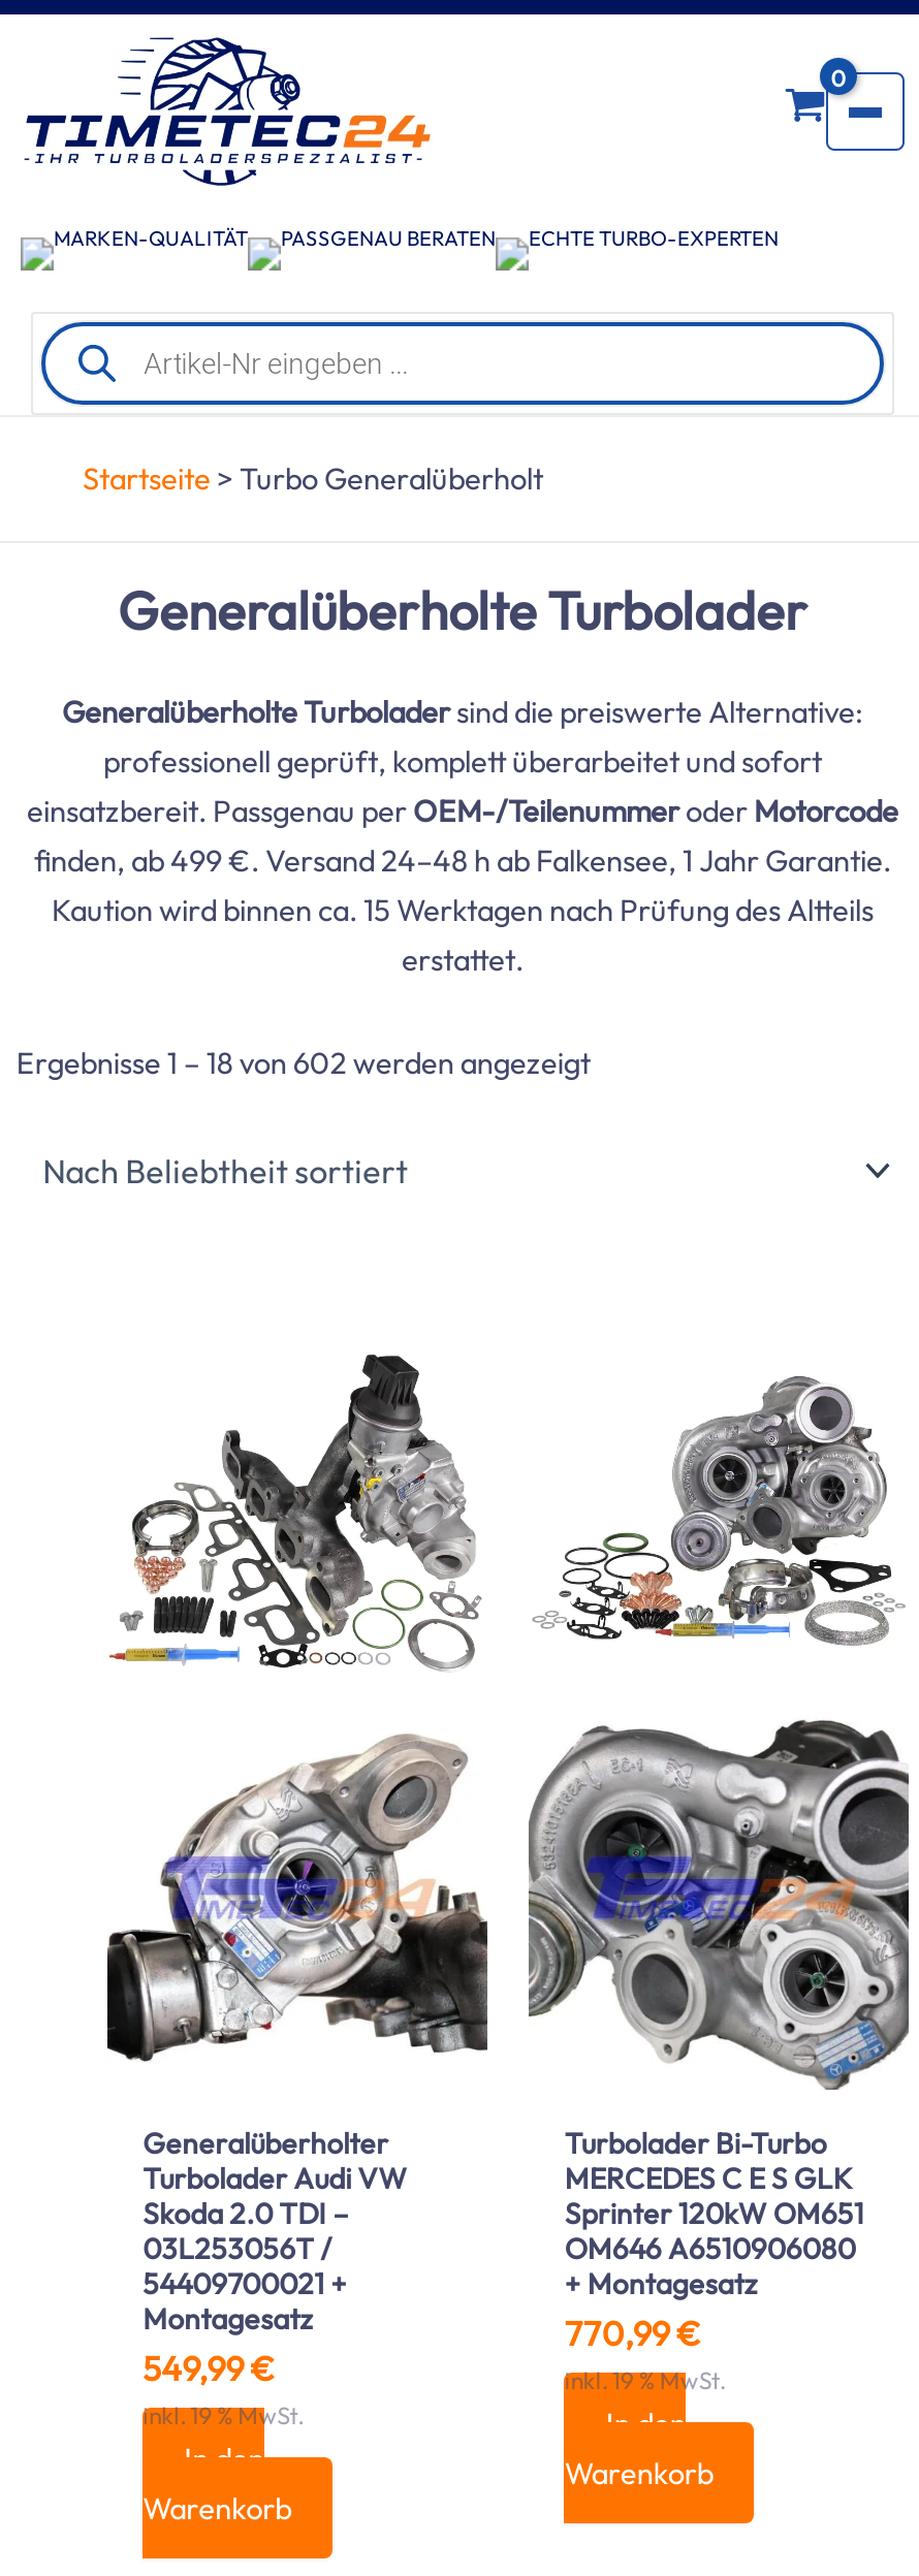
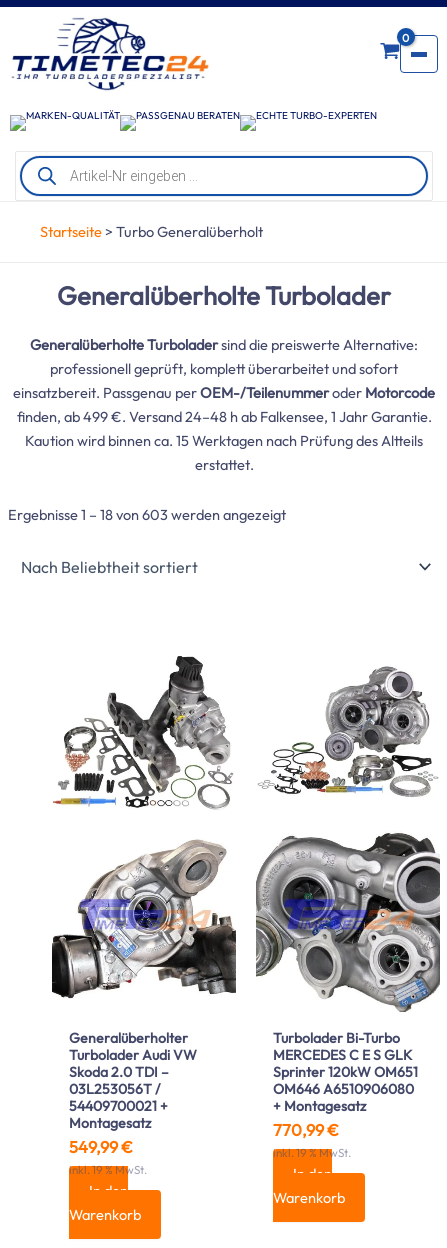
[16,1043,590,1082] Ergebnisse 1 – 18 von 602 werden angezeigt -> [8,505,286,524] Ergebnisse 1 – 18 von 603 werden angezeigt

